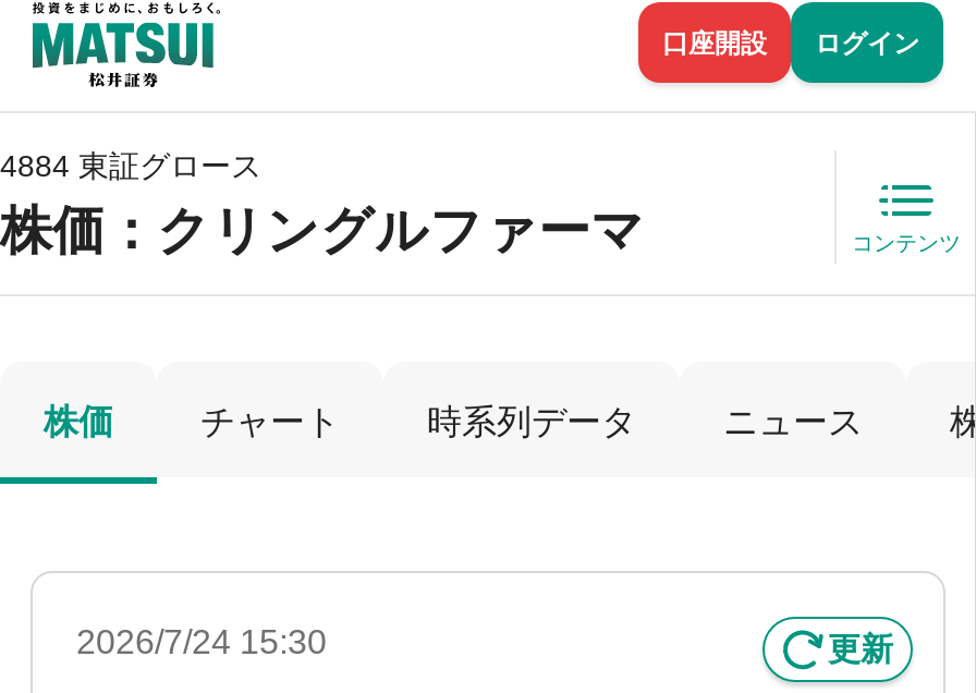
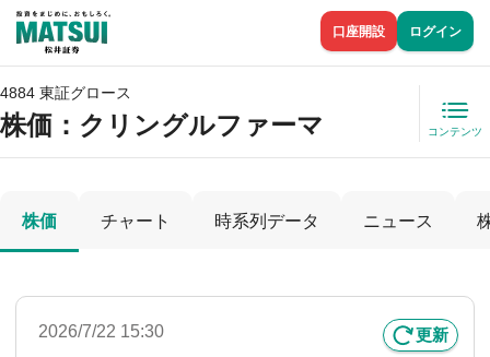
[76,623,327,660] 2026/7/24 15:30 -> [38,322,164,341] 2026/7/22 15:30

